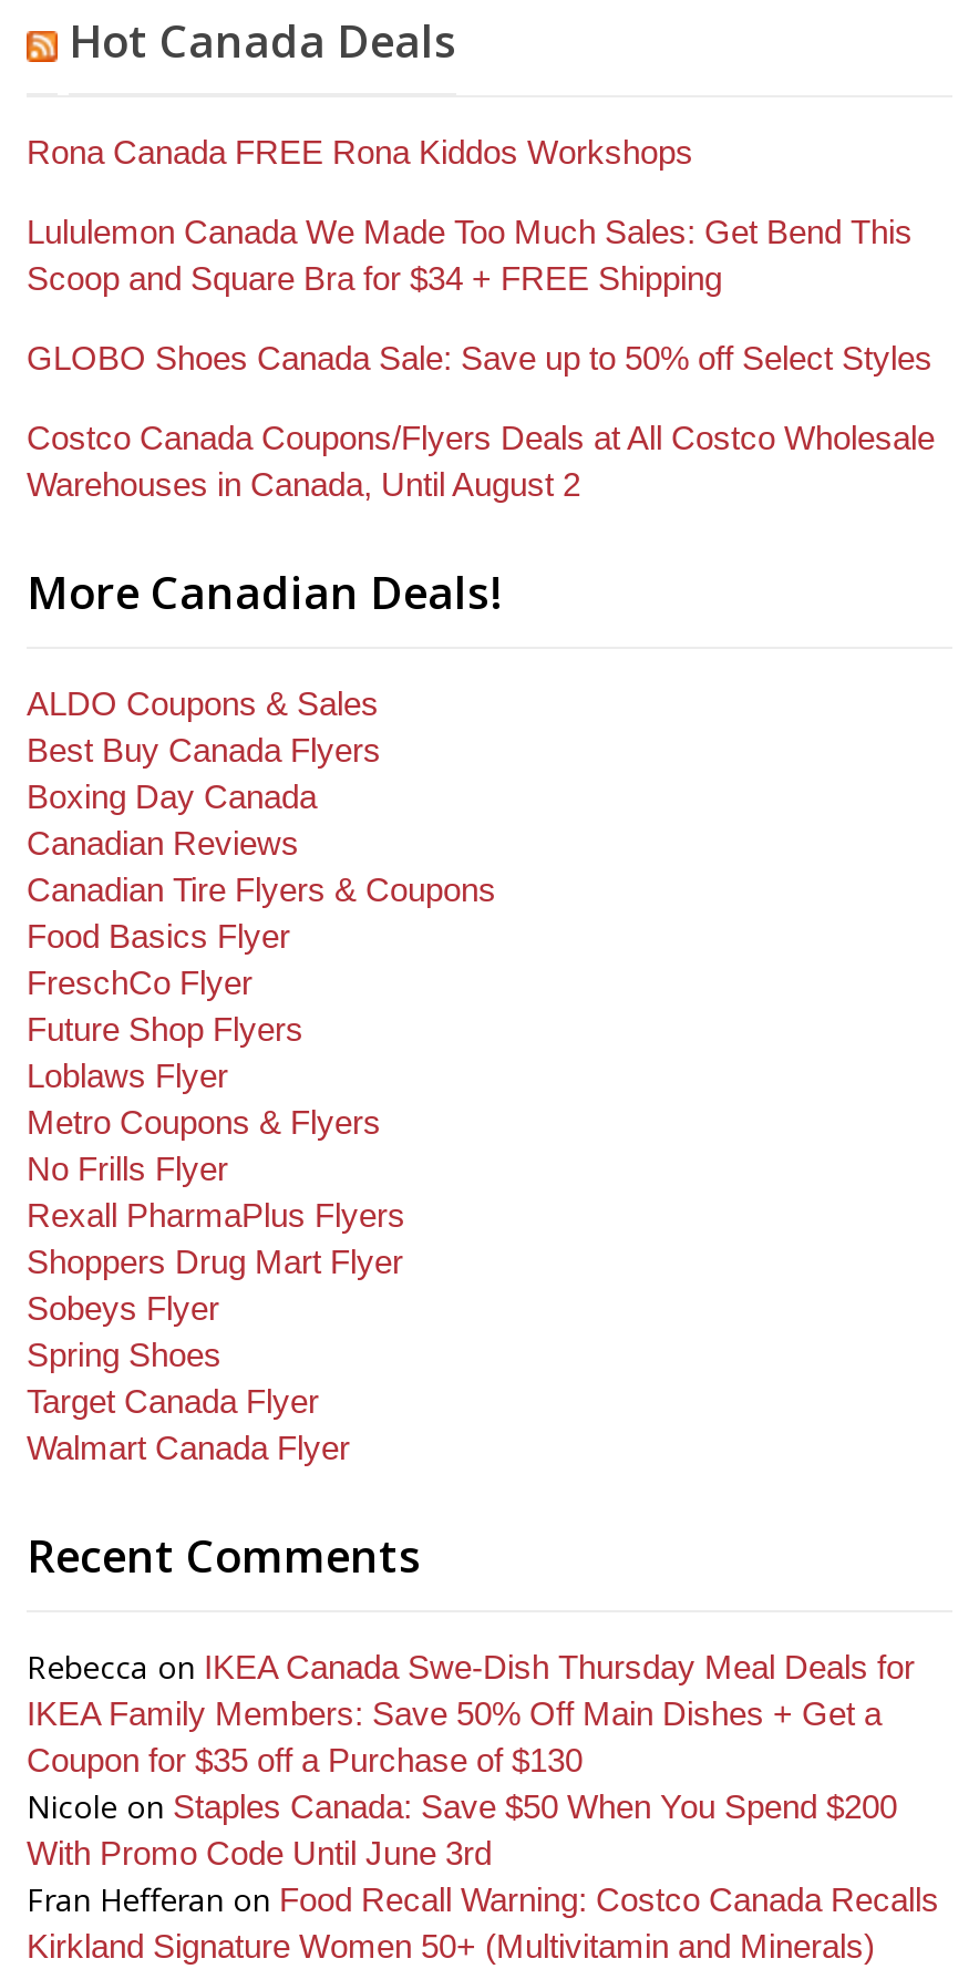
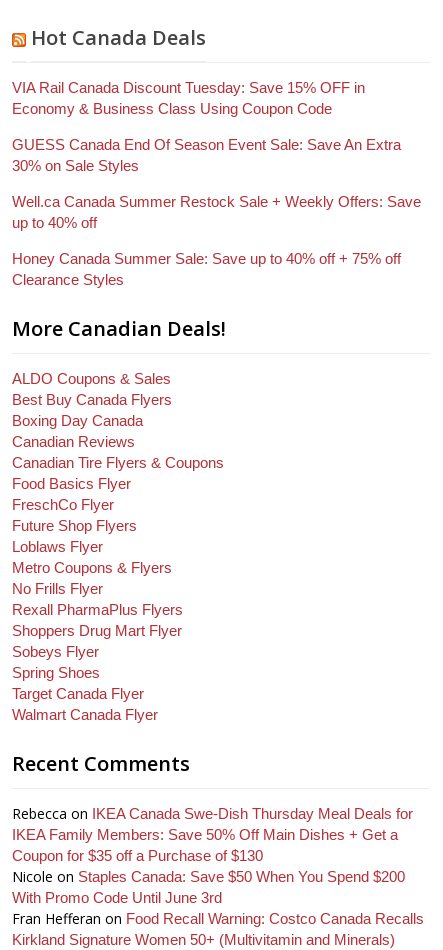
[27,133,693,171] Rona Canada FREE Rona Kiddos Workshops -> [12,79,365,117] VIA Rail Canada Discount Tuesday: Save 15% OFF in | Economy & Business Class Using Coupon Code
[27,213,913,297] Lululemon Canada We Made Too Much Sales: Get Bend This | Scoop and Square Bra for $34 + FREE Shipping -> [12,136,401,174] GUESS Canada End Of Season Event Sale: Save An Extra | 30% on Sale Styles
[27,339,932,377] GLOBO Shoes Canada Sale: Save up to 50% off Select Styles -> [12,193,421,231] Well.ca Canada Summer Restock Sale + Weekly Offers: Save | up to 40% off
[27,419,935,503] Costco Canada Coupons/Flyers Deals at All Costco Wholesale | Warehouses in Canada, Until August 2 -> [12,250,401,288] Honey Canada Summer Sale: Save up to 40% off + 75% off | Clearance Styles

